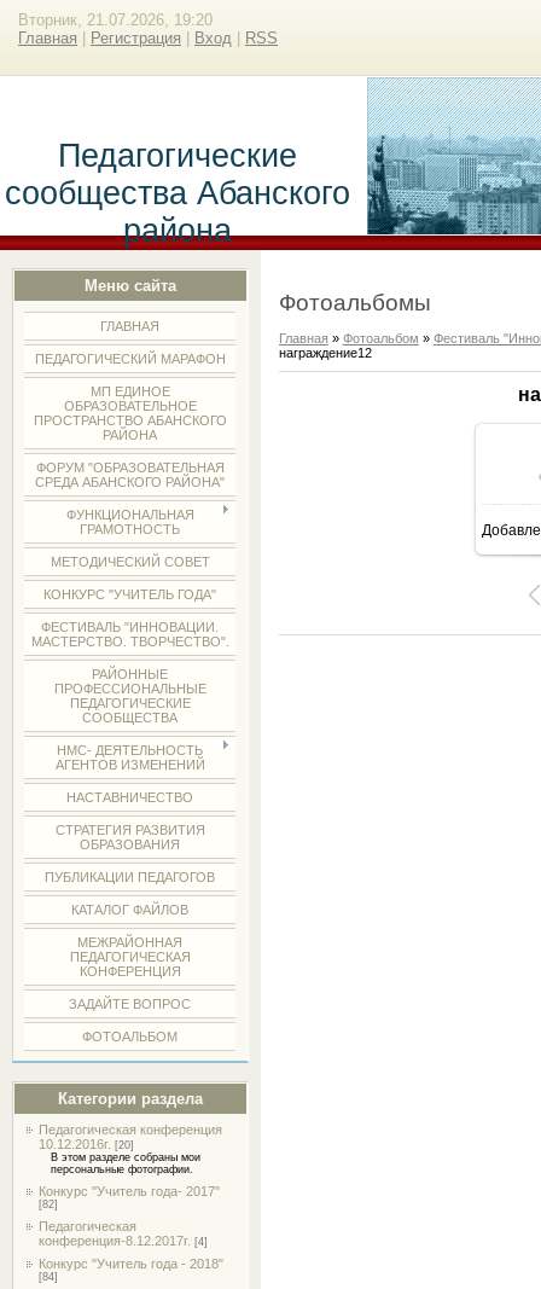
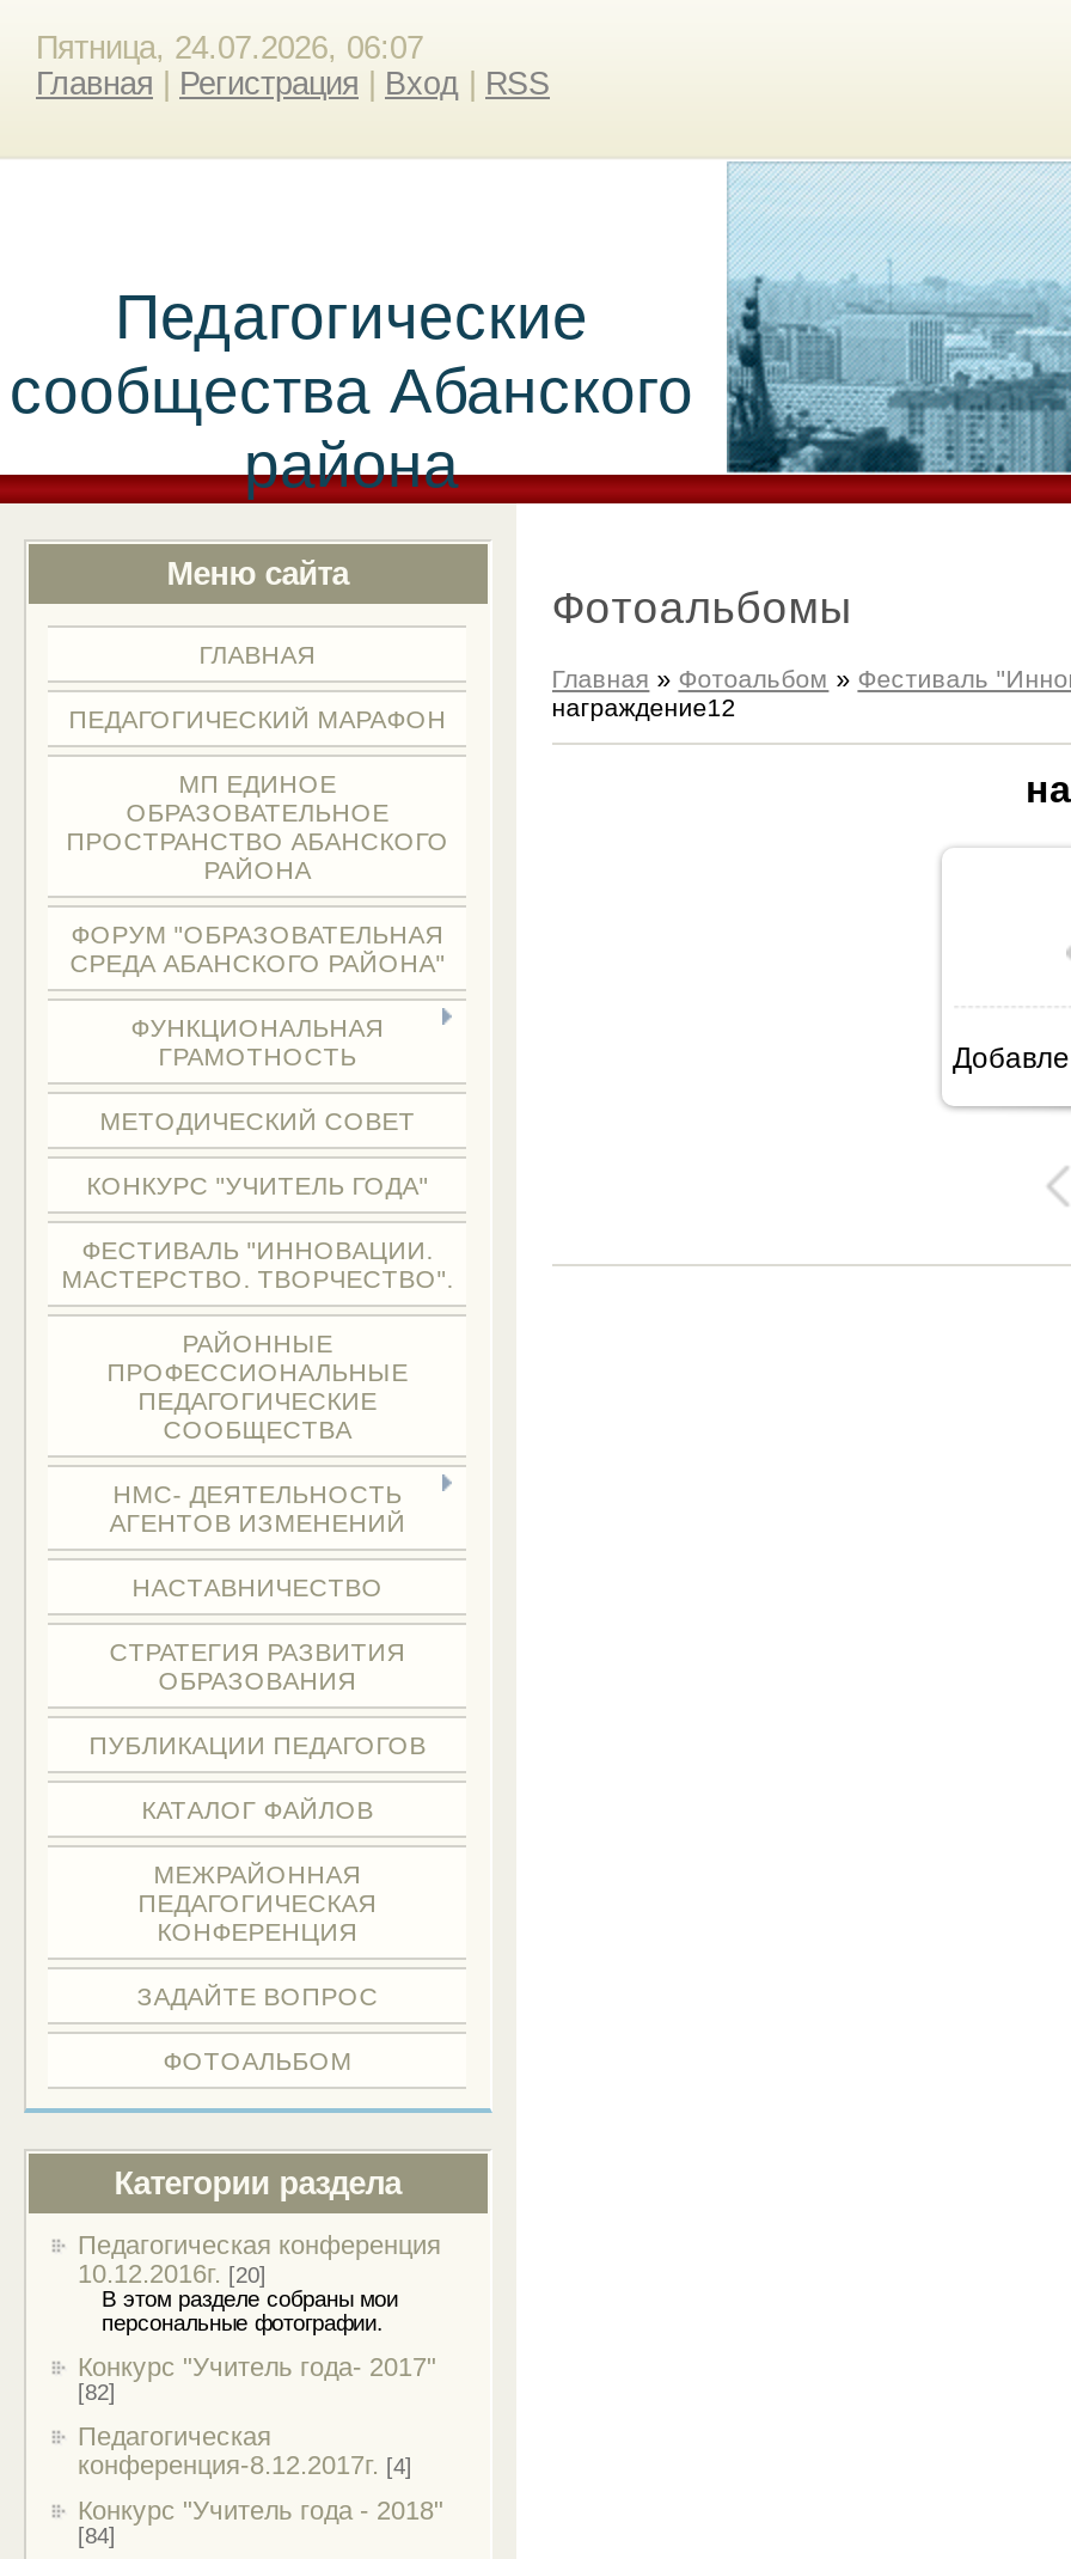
[18,11,213,29] Вторник, 21.07.2026, 19:20 -> [36,30,423,66] Пятница, 24.07.2026, 06:07

